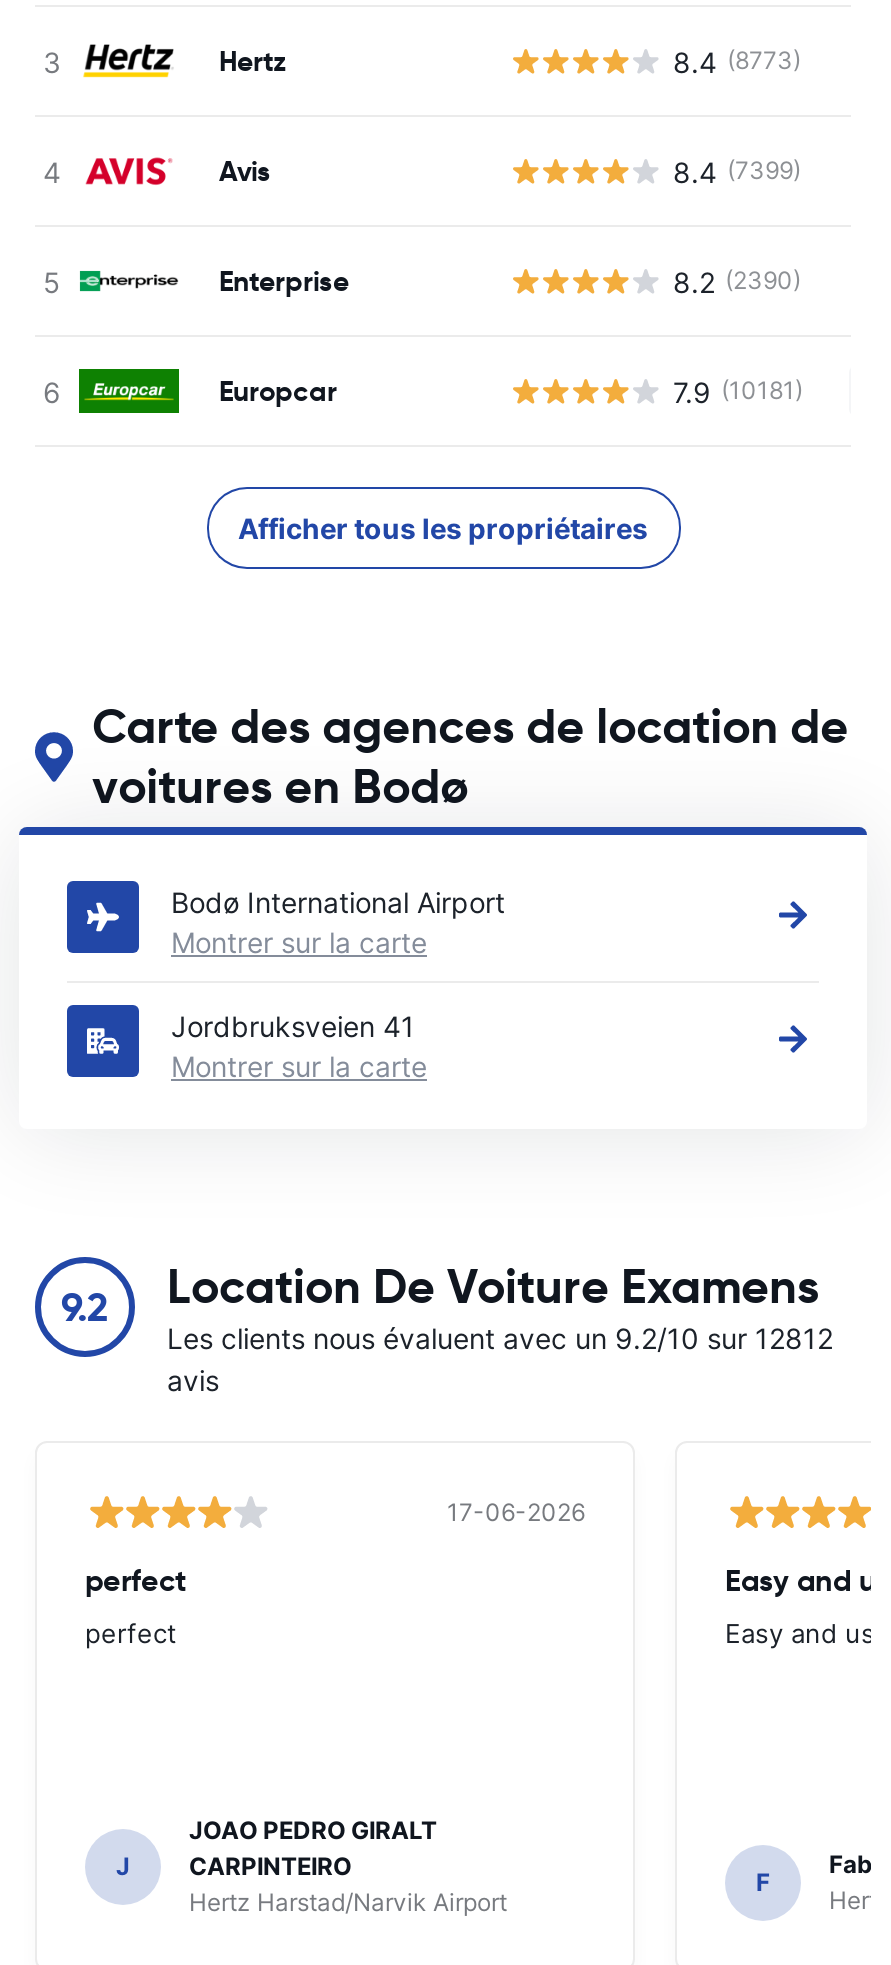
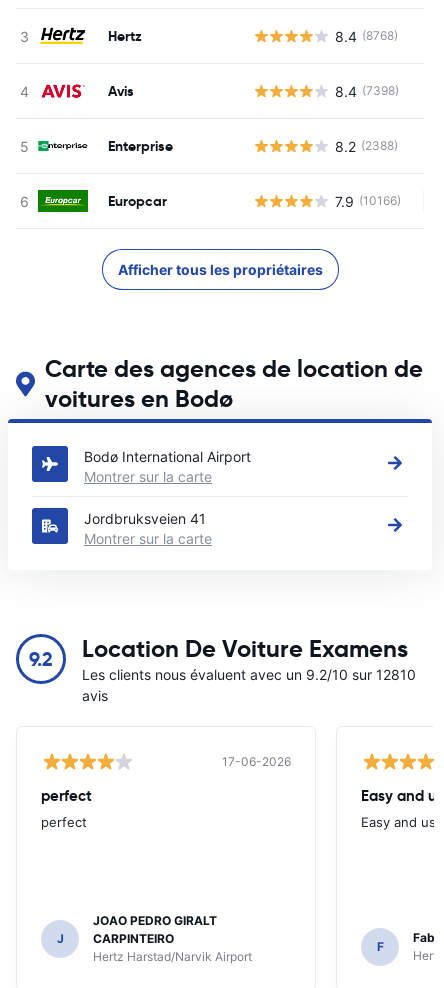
[673,44,801,78] 8.4 (8773) -> [335,27,398,44] 8.4 (8768)
[673,154,801,188] 8.4 (7399) -> [335,82,399,99] 8.4 (7398)
[673,264,801,298] 8.2 (2390) -> [335,137,398,154] 8.2 (2388)
[673,374,803,408] 7.9 (10181) -> [335,192,401,209] 7.9 (10166)
[167,1321,833,1355] Les clients nous évaluent avec un 9.2/10 sur 12812 -> [82,666,416,683] Les clients nous évaluent avec un 9.2/10 sur 12810

